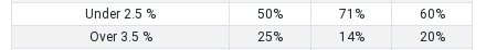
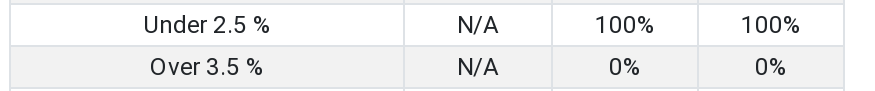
[257,7,445,22] 50% | 71% | 60% -> [457,11,801,39] N/A | 100% | 100%
[257,29,445,45] 25% | 14% | 20% -> [457,53,787,81] N/A | 0% | 0%

